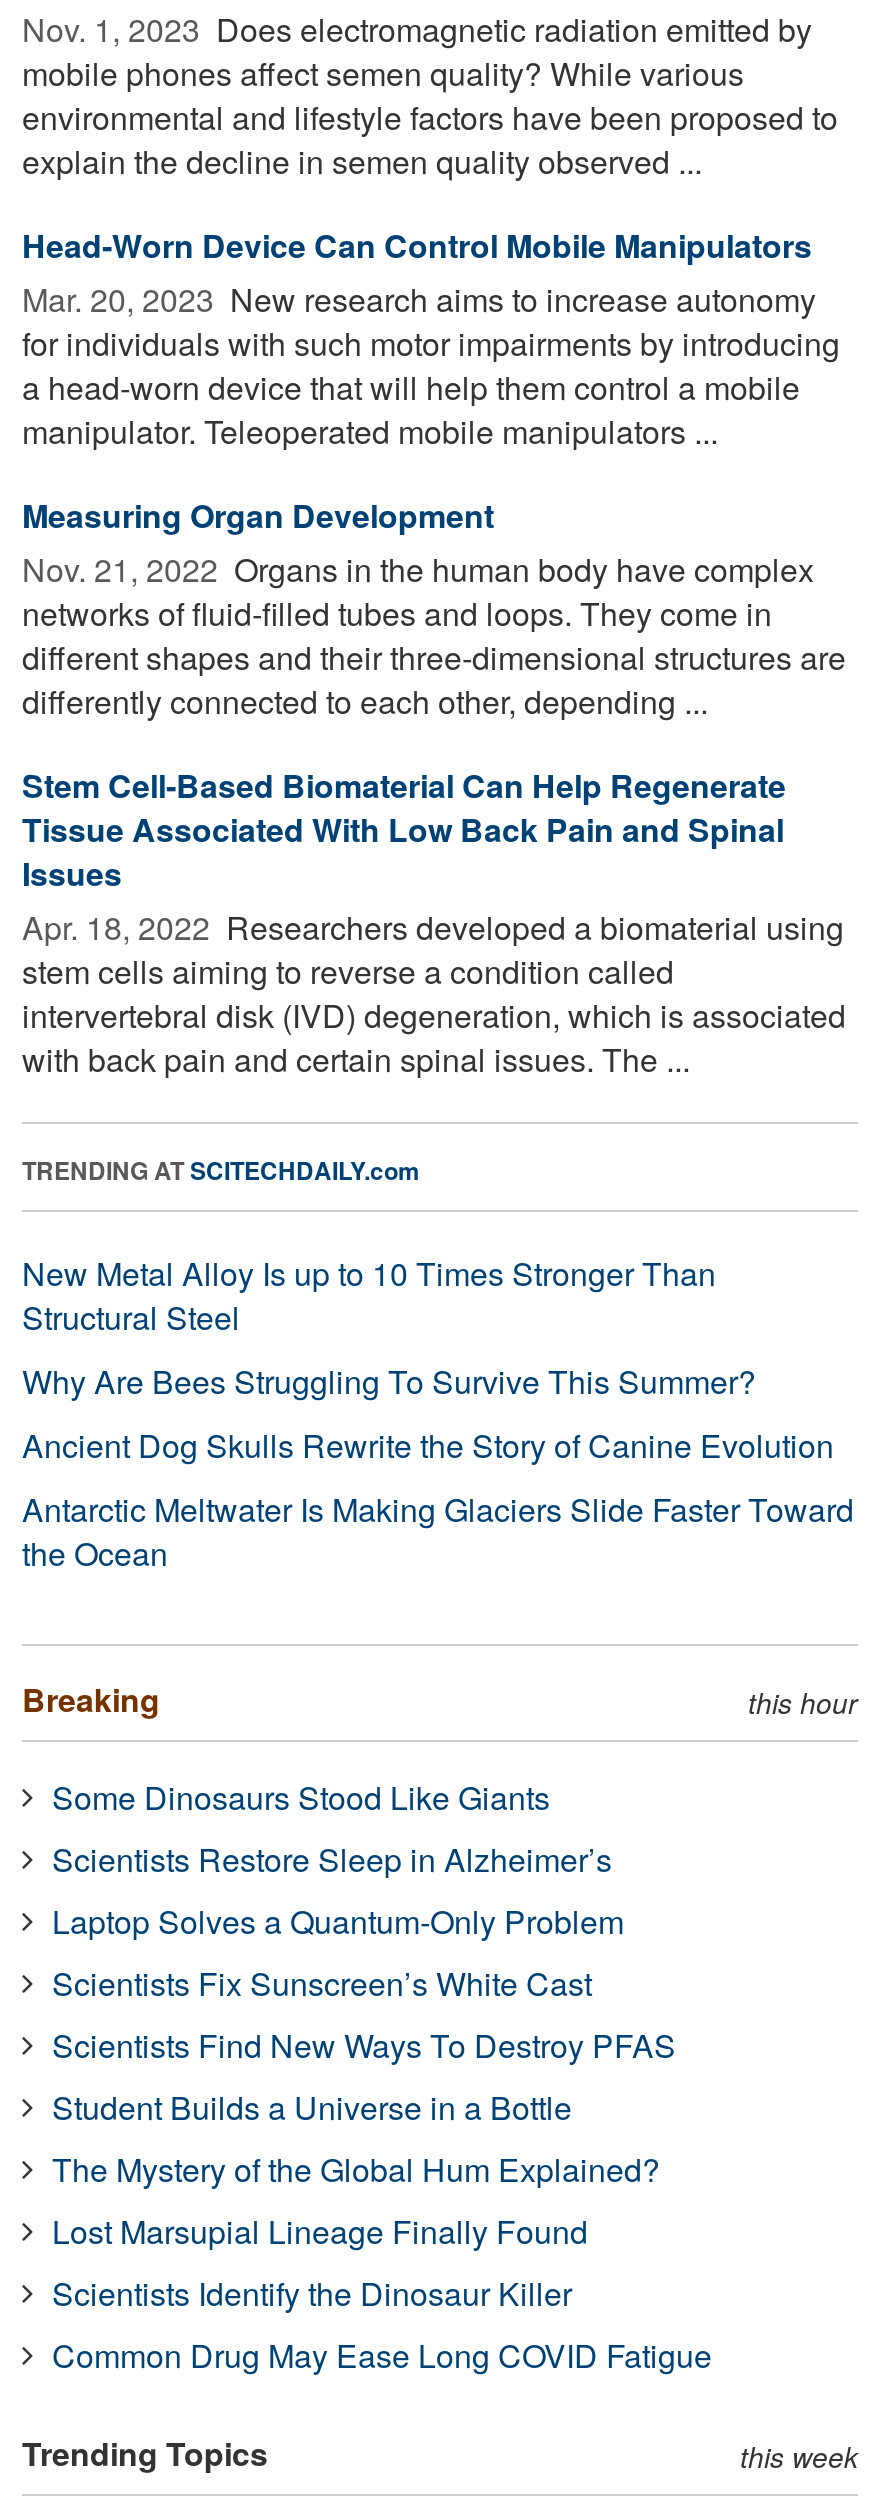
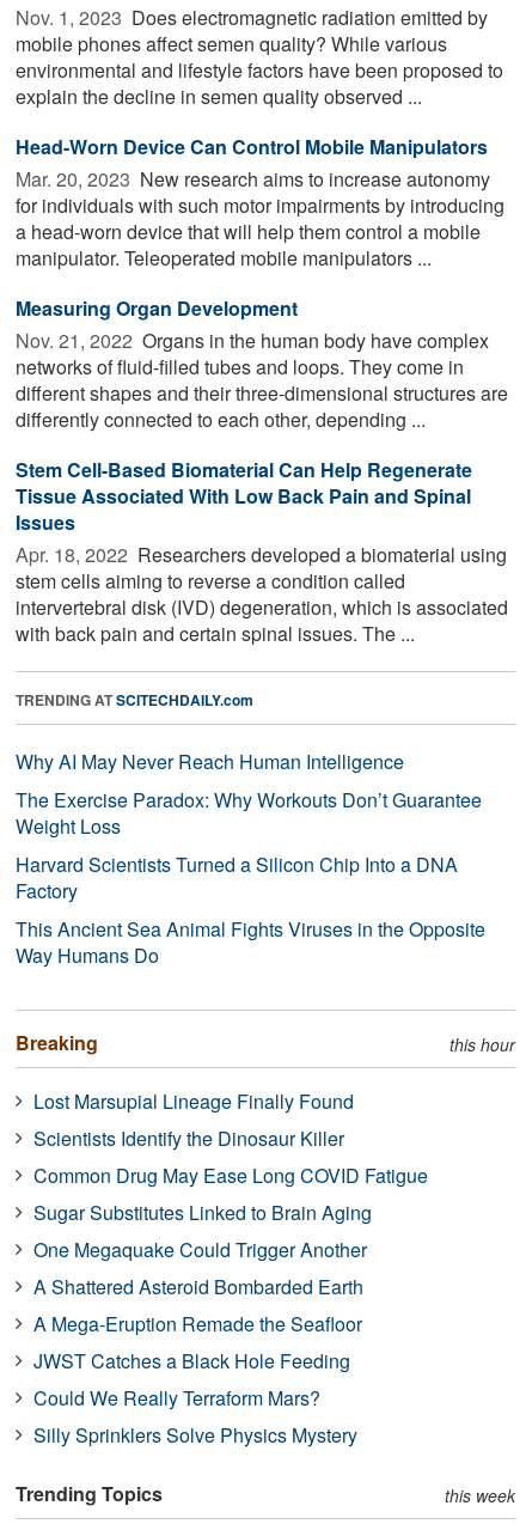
[22,1250,854,1576] New Metal Alloy Is up to 10 Times Stronger Than | Structural Steel | Why Are Bees Struggling To Survive This Summer? | Ancient Dog Skulls Rewrite the Story of Canine Evolution | Antarctic Meltwater Is Making Glaciers Slide Faster Toward | the Ocean -> [16,747,485,969] Why AI May Never Reach Human Intelligence | The Exercise Paradox: Why Workouts Don’t Guarantee | Weight Loss | Harvard Scientists Turned a Silicon Chip Into a DNA | Factory | This Ancient Sea Animal Fights Viruses in the Opposite | Way Humans Do
[52,1774,676,2192] Some Dinosaurs Stood Like Giants | Scientists Restore Sleep in Alzheimer’s | Laptop Solves a Quantum-Only Problem | Scientists Fix Sunscreen’s White Cast | Scientists Find New Ways To Destroy PFAS | Student Builds a Universe in a Bottle | The Mystery of the Global Hum Explained? -> none
moved [52,2208,712,2378] -> [33,1087,428,1189]: Lost Marsupial Lineage Finally Found | Scientists Identify the Dinosaur Killer | Common Drug May Ease Long COVID Fatigue
none -> [33,1198,372,1448] Sugar Substitutes Linked to Brain Aging | One Megaquake Could Trigger Another | A Shattered Asteroid Bombarded Earth | A Mega-Eruption Remade the Seafloor | JWST Catches a Black Hole Feeding | Could We Really Terraform Mars? | Silly Sprinklers Solve Physics Mystery

